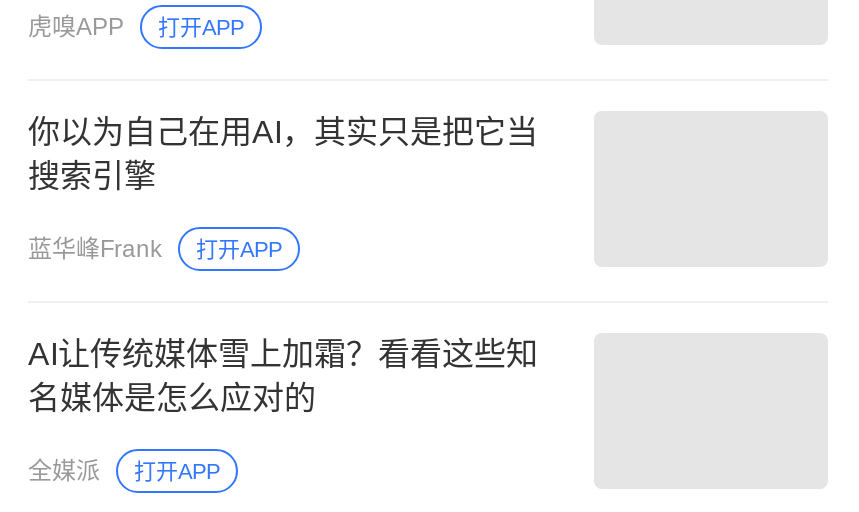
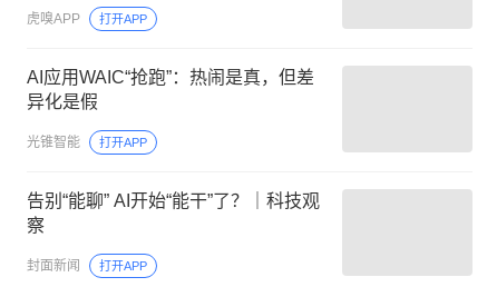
[28,115,538,193] 你以为自己在用AI，其实只是把它当 | 搜索引擎 -> [27,68,314,111] AI应用WAIC“抢跑”：热闹是真，但差 | 异化是假
[28,235,162,263] 蓝华峰Frank -> [27,135,80,150] 光锥智能
[28,337,538,415] AI让传统媒体雪上加霜？看看这些知 | 名媒体是怎么应对的 -> [27,192,320,235] 告别“能聊” AI开始“能干”了？｜科技观 | 察
[28,457,100,485] 全媒派 -> [27,258,80,274] 封面新闻

